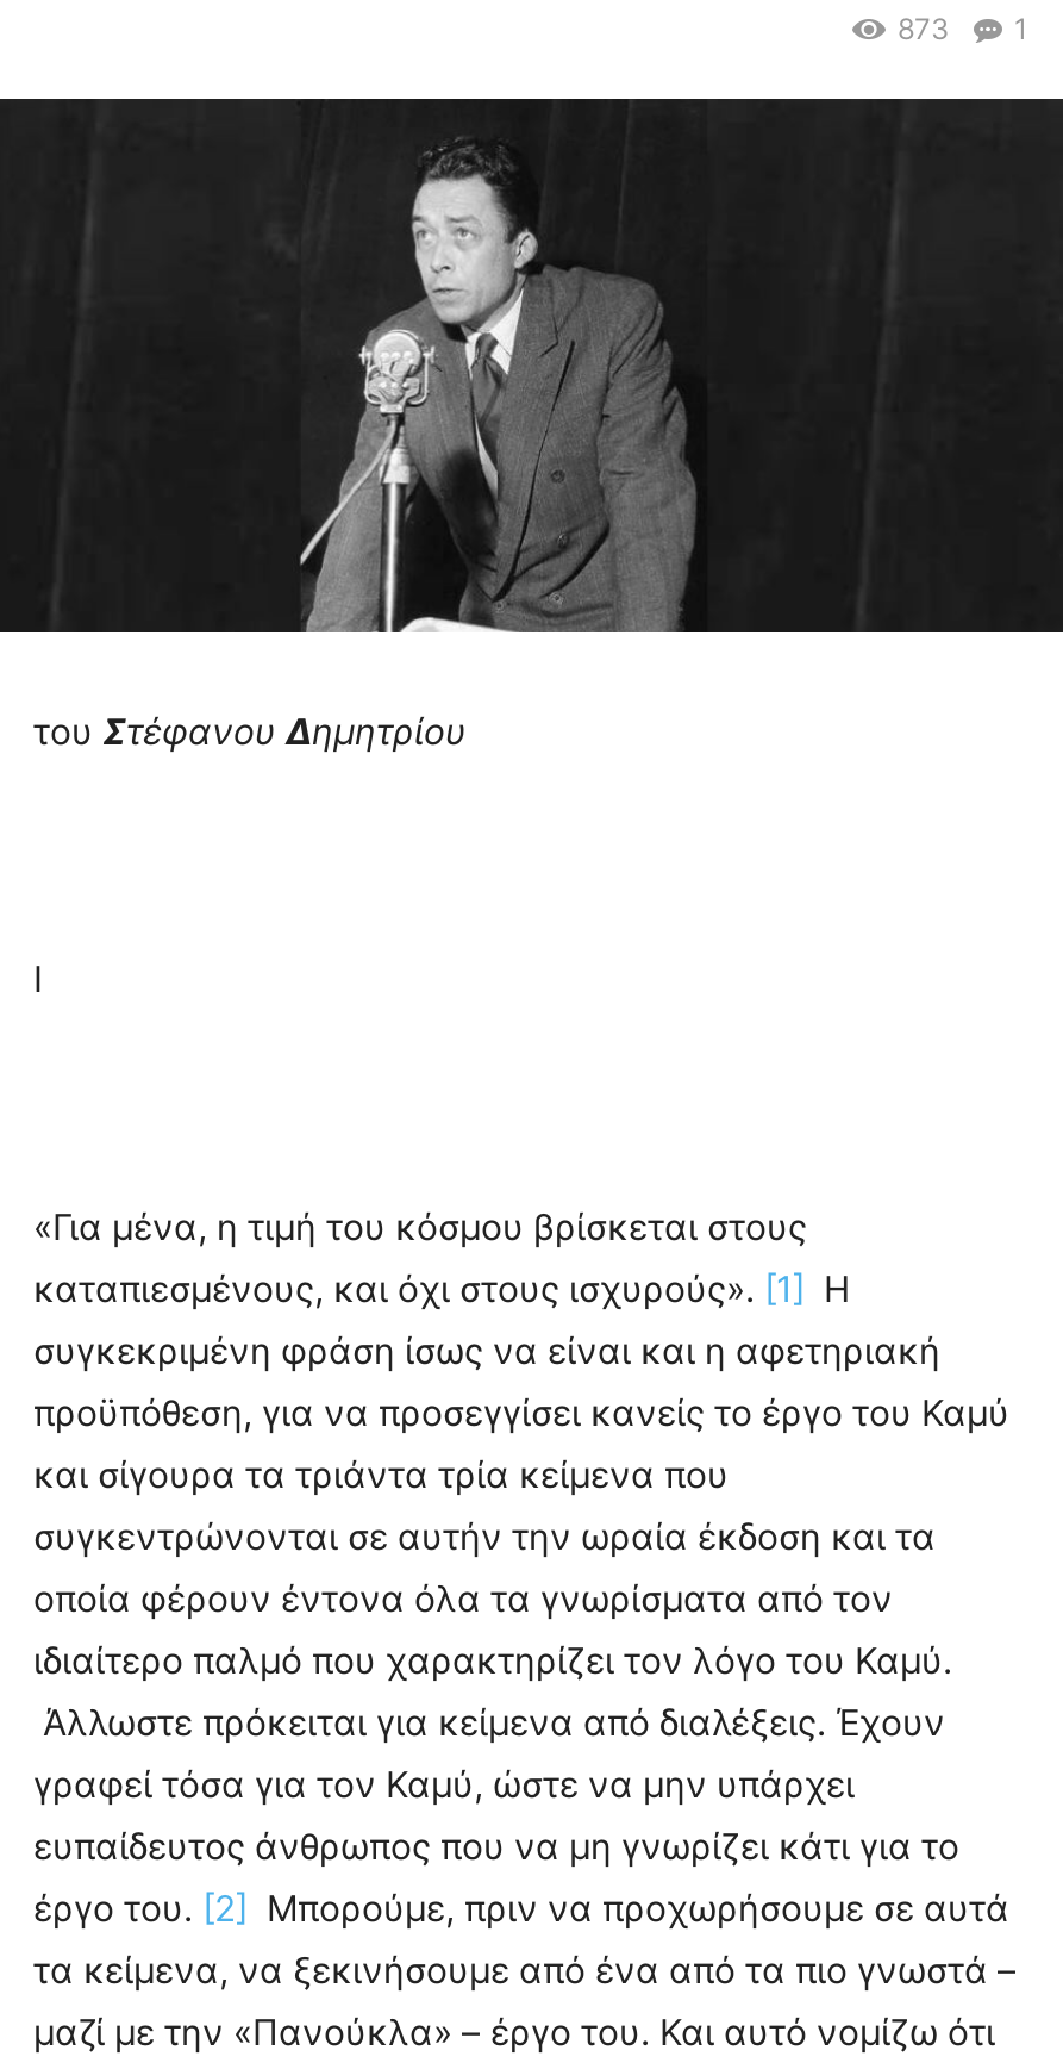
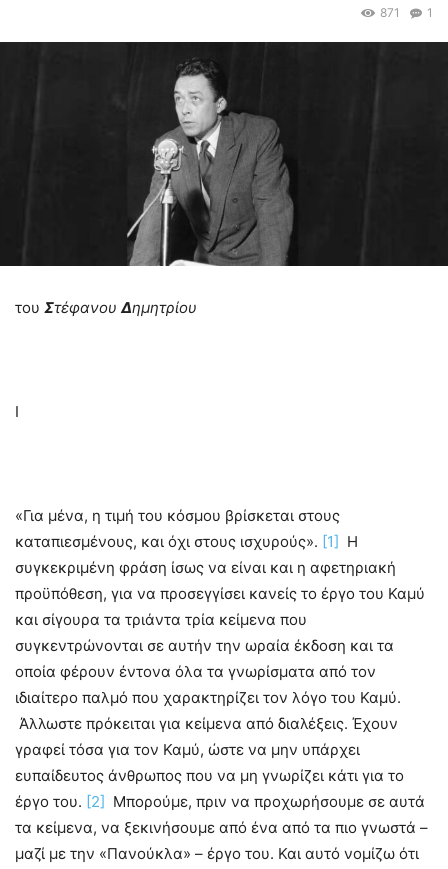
[898,11,1028,46] 873 1 -> [380,5,433,20] 871 1

